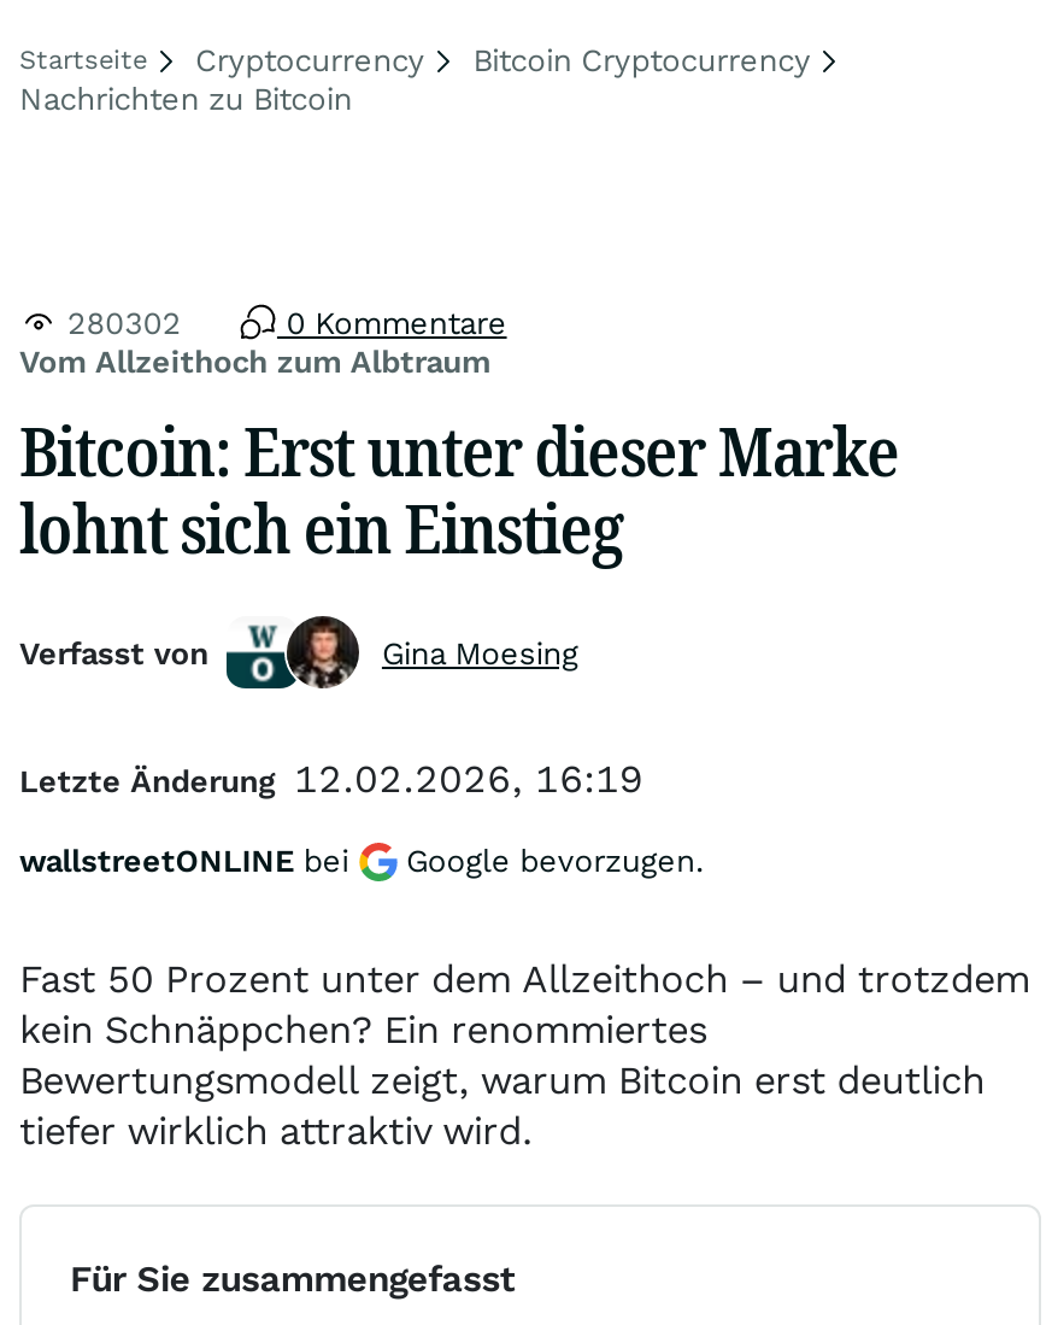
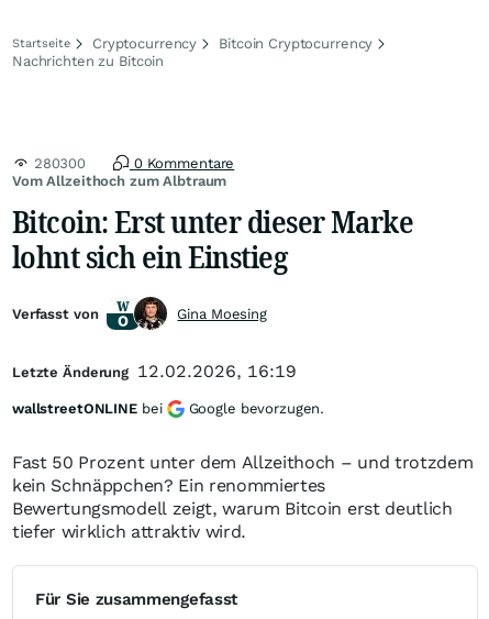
[58,305,190,341] 280302 -> [30,155,90,172] 280300

